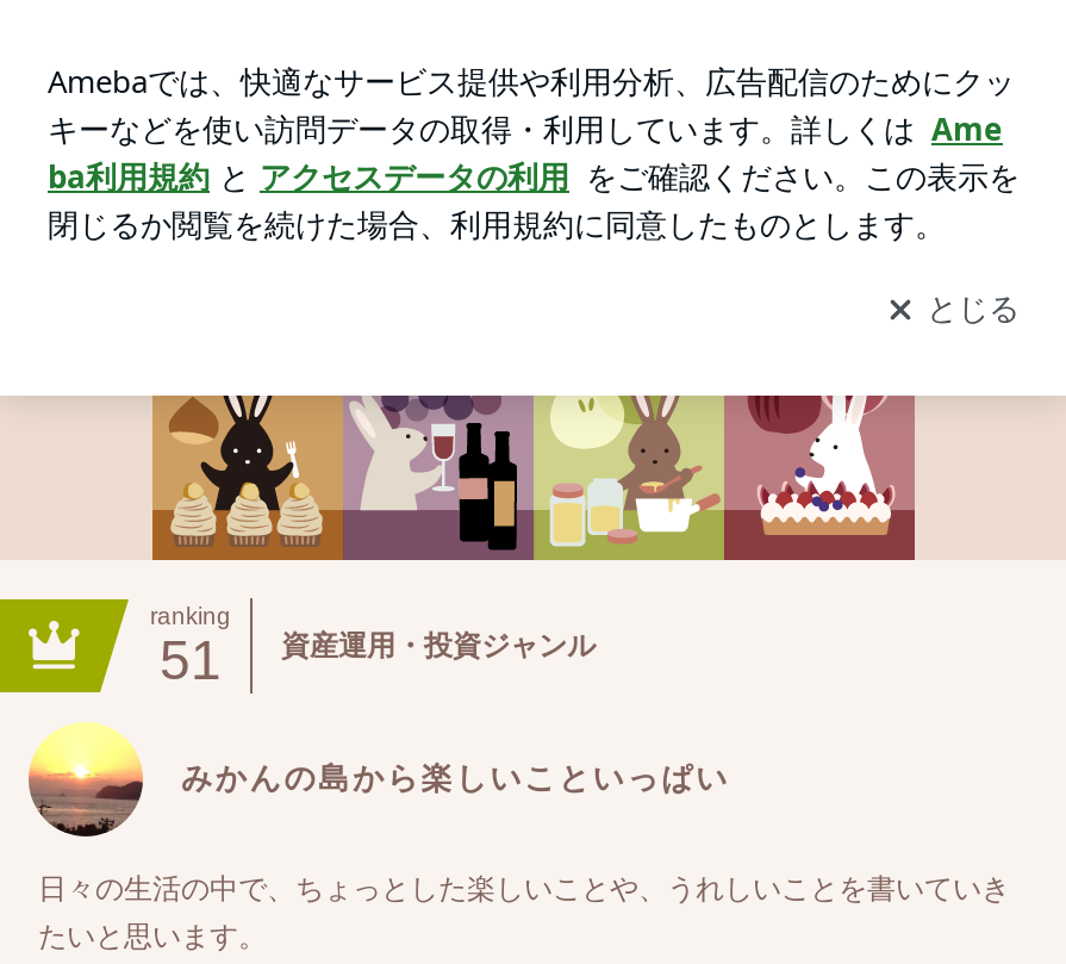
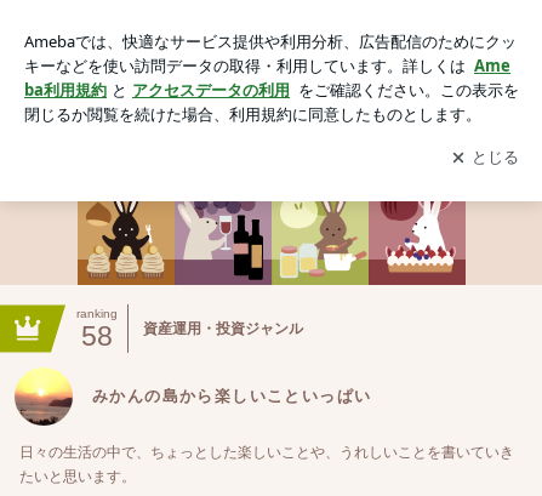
[160,628,596,690] 51 資産運用・投資ジャンル -> [81,320,303,351] 58 資産運用・投資ジャンル

